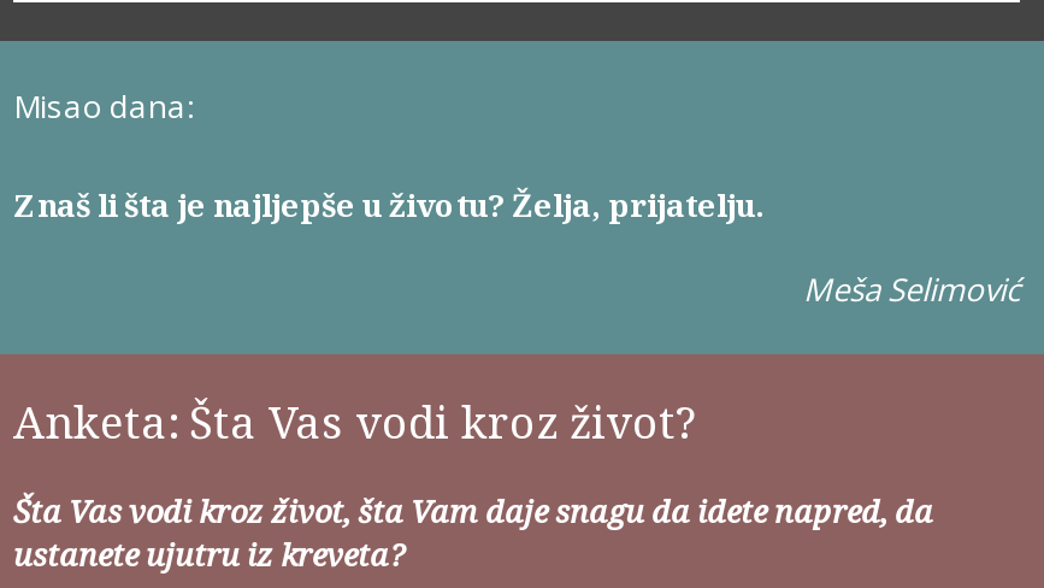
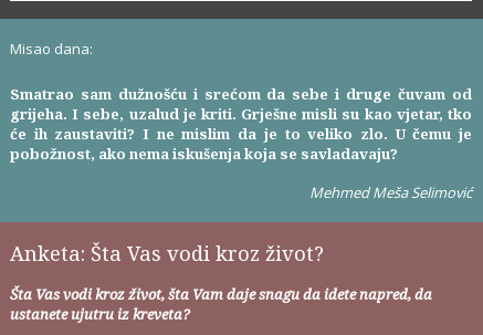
[13,183,765,227] Znaš li šta je najljepše u životu? Želja, prijatelju. -> [10,84,472,164] Smatrao sam dužnošću i srećom da sebe i druge čuvam od | grijeha. I sebe, uzalud je kriti. Grješne misli su kao vjetar, tko | će ih zaustaviti? I ne mislim da je to veliko zlo. U čemu je | pobožnost, ako nema iskušenja koja se savladavaju?
[803,268,1020,311] Meša Selimović -> [309,183,472,202] Mehmed Meša Selimović

